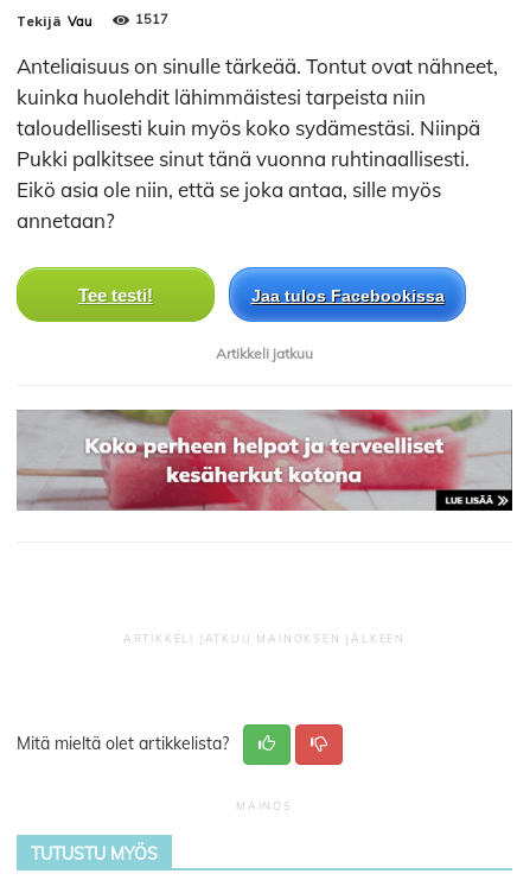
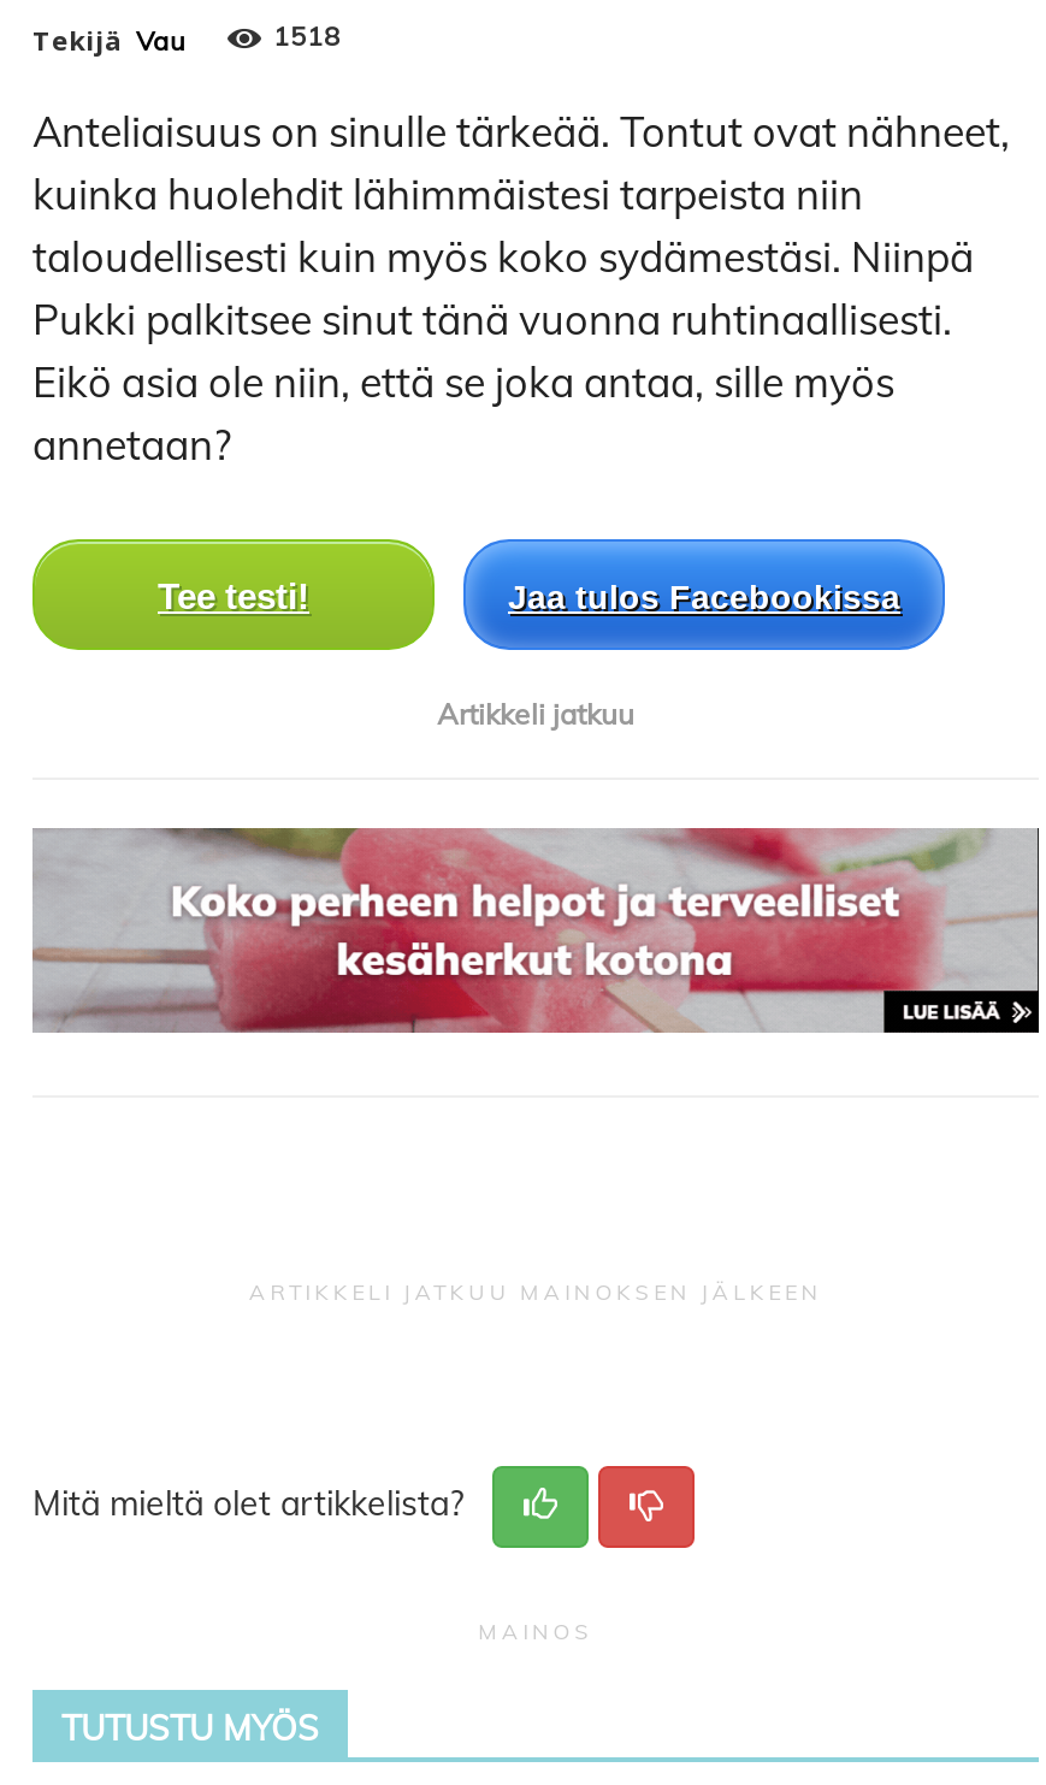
[135,10,168,27] 1517 -> [273,19,341,52] 1518

